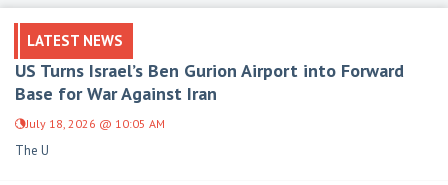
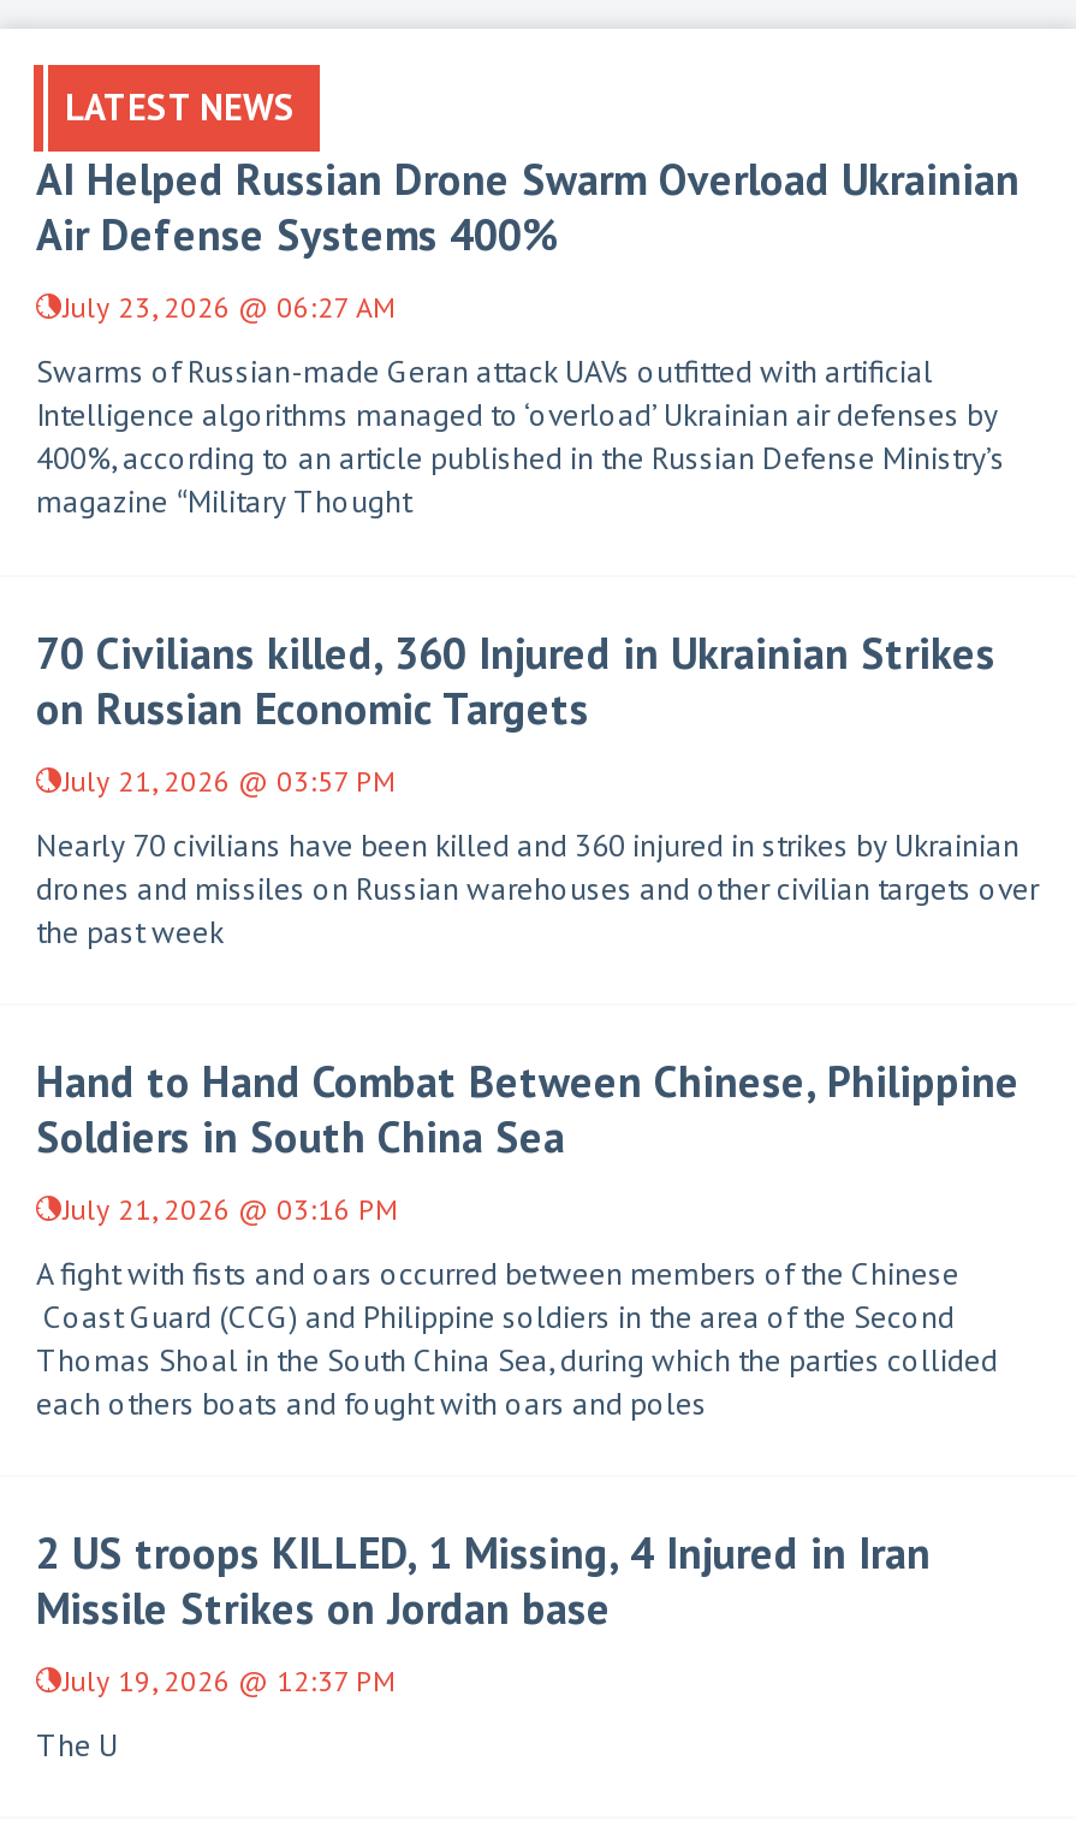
[15,59,404,131] US Turns Israel’s Ben Gurion Airport into Forward | Base for War Against Iran | July 18, 2026 @ 10:05 AM -> [36,152,1039,1698] AI Helped Russian Drone Swarm Overload Ukrainian | Air Defense Systems 400% | July 23, 2026 @ 06:27 AM | Swarms of Russian-made Geran attack UAVs outfitted with artificial | Intelligence algorithms managed to ‘overload’ Ukrainian air defenses by | 400%, according to an article published in the Russian Defense Ministry’s | magazine “Military Thought | 70 Civilians killed, 360 Injured in Ukrainian Strikes | on Russian Economic Targets | July 21, 2026 @ 03:57 PM | Nearly 70 civilians have been killed and 360 injured in strikes by Ukrainian | drones and missiles on Russian warehouses and other civilian targets over | the past week | Hand to Hand Combat Between Chinese, Philippine | Soldiers in South China Sea | July 21, 2026 @ 03:16 PM | A fight with fists and oars occurred between members of the Chinese | Coast Guard (CCG) and Philippine soldiers in the area of the Second | Thomas Shoal in the South China Sea, during which the parties collided | each others boats and fought with oars and poles | 2 US troops KILLED, 1 Missing, 4 Injured in Iran | Missile Strikes on Jordan base | July 19, 2026 @ 12:37 PM

